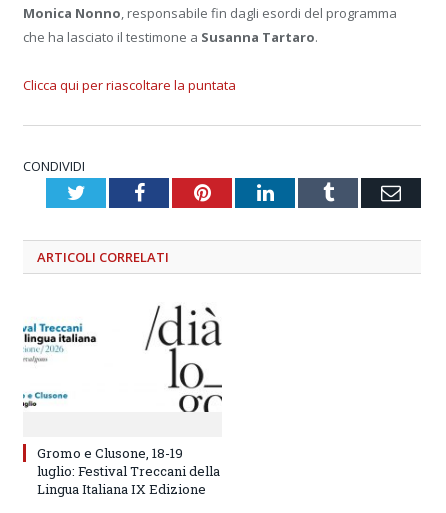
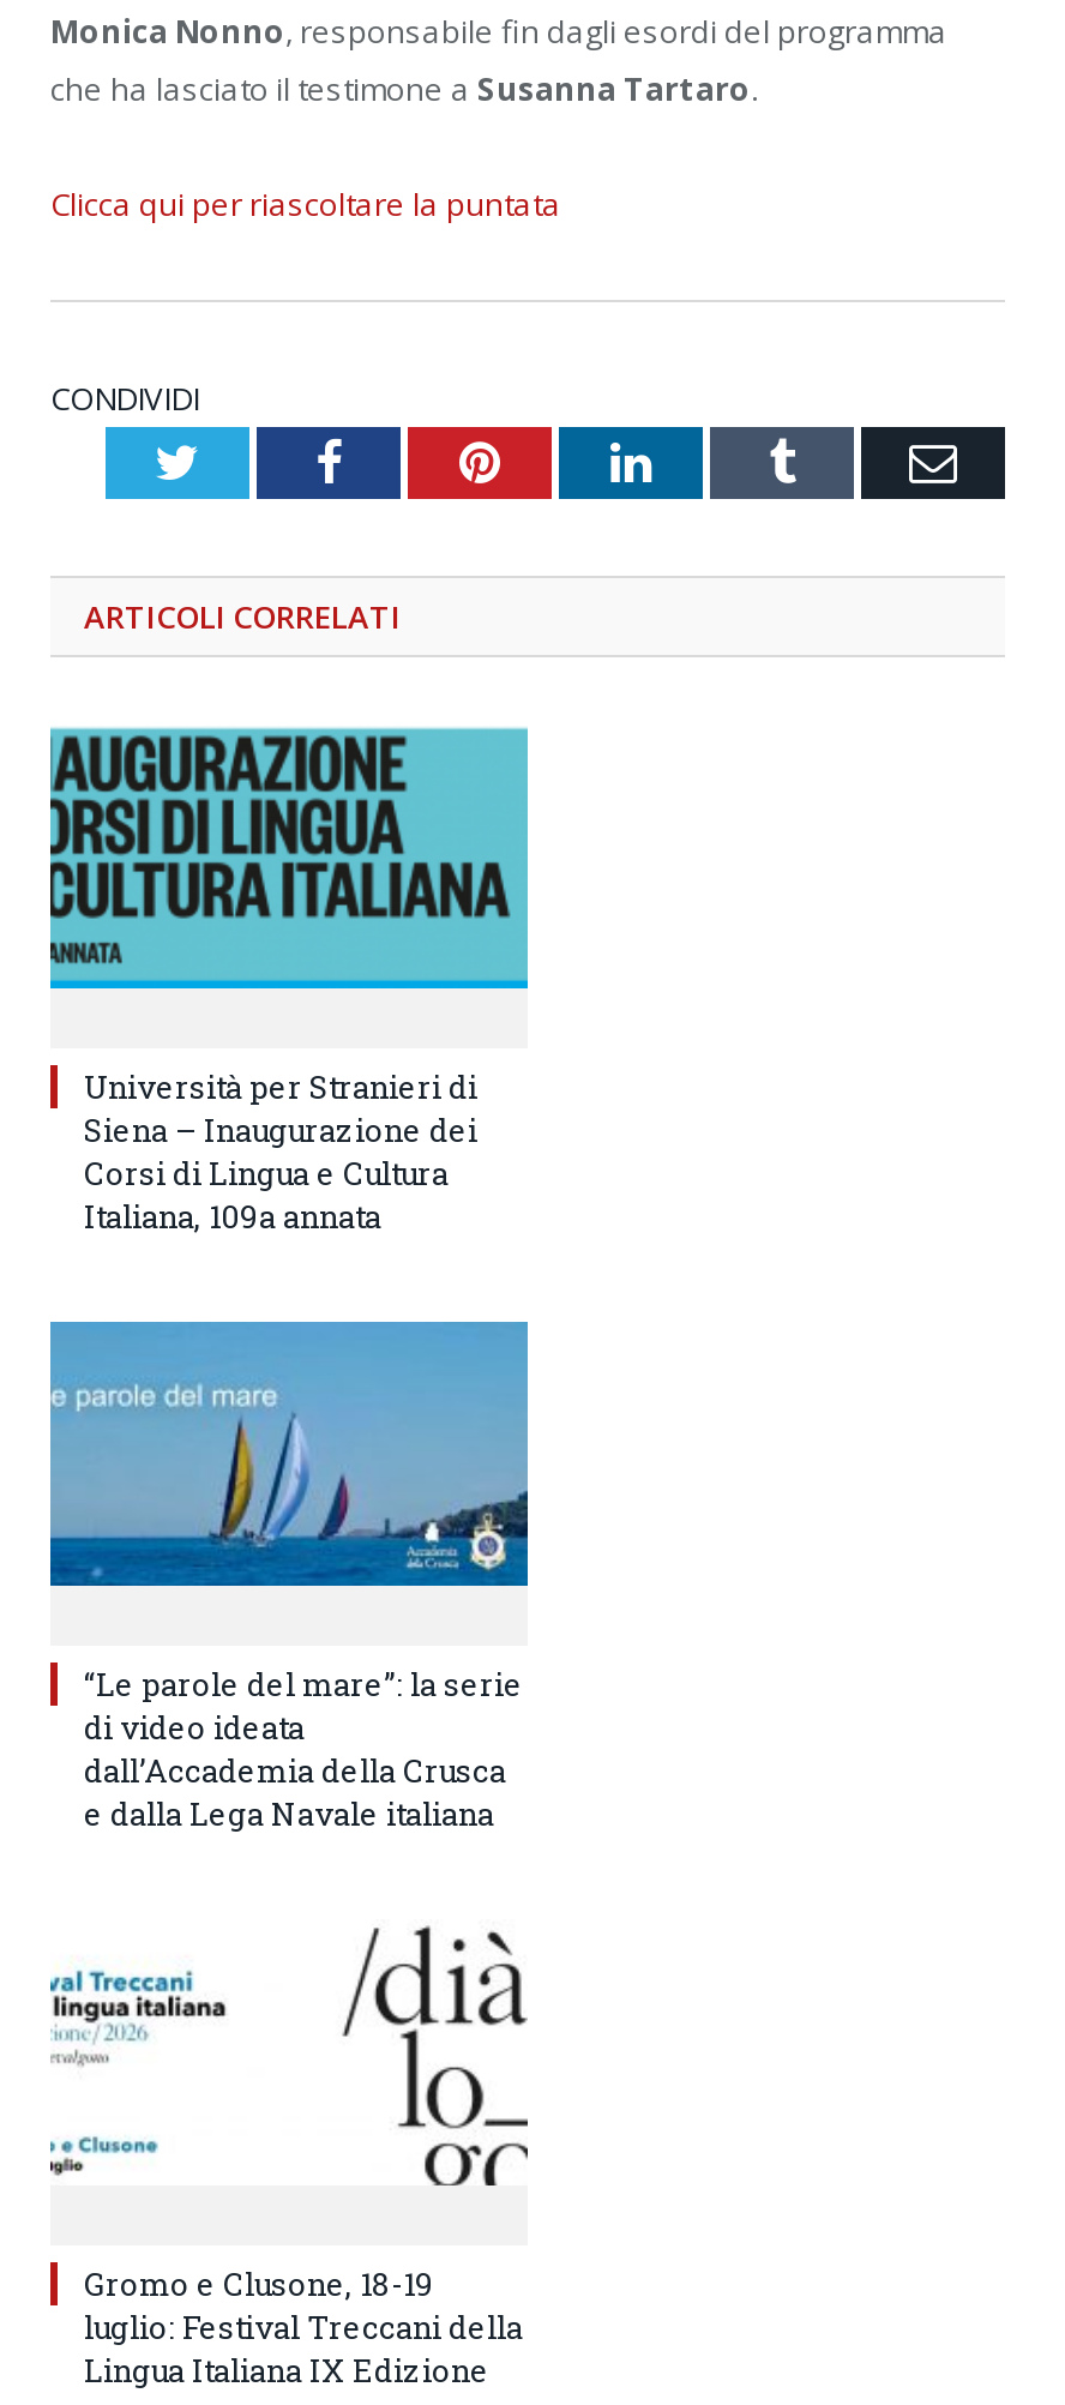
none -> [48,724,530,1239] [image] | Università per Stranieri di | Siena – Inaugurazione dei | Corsi di Lingua e Cultura | Italiana, 109a annata
none -> [48,1319,530,1836] [image] | “Le parole del mare”: la serie | di video ideata | dall’Accademia della Crusca | e dalla Lega Navale italiana

